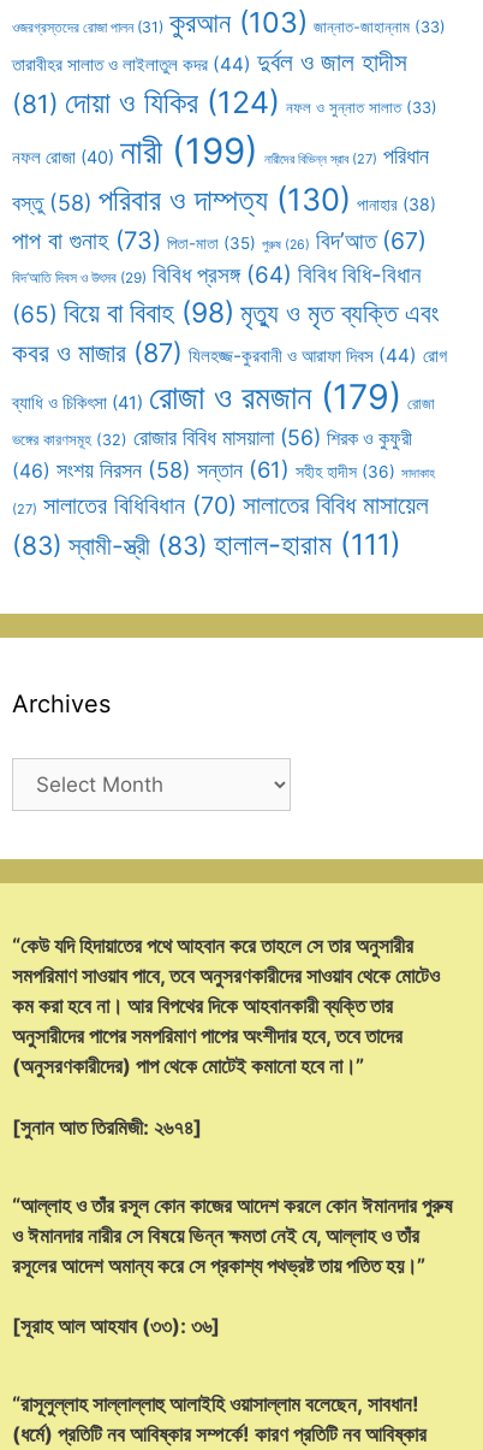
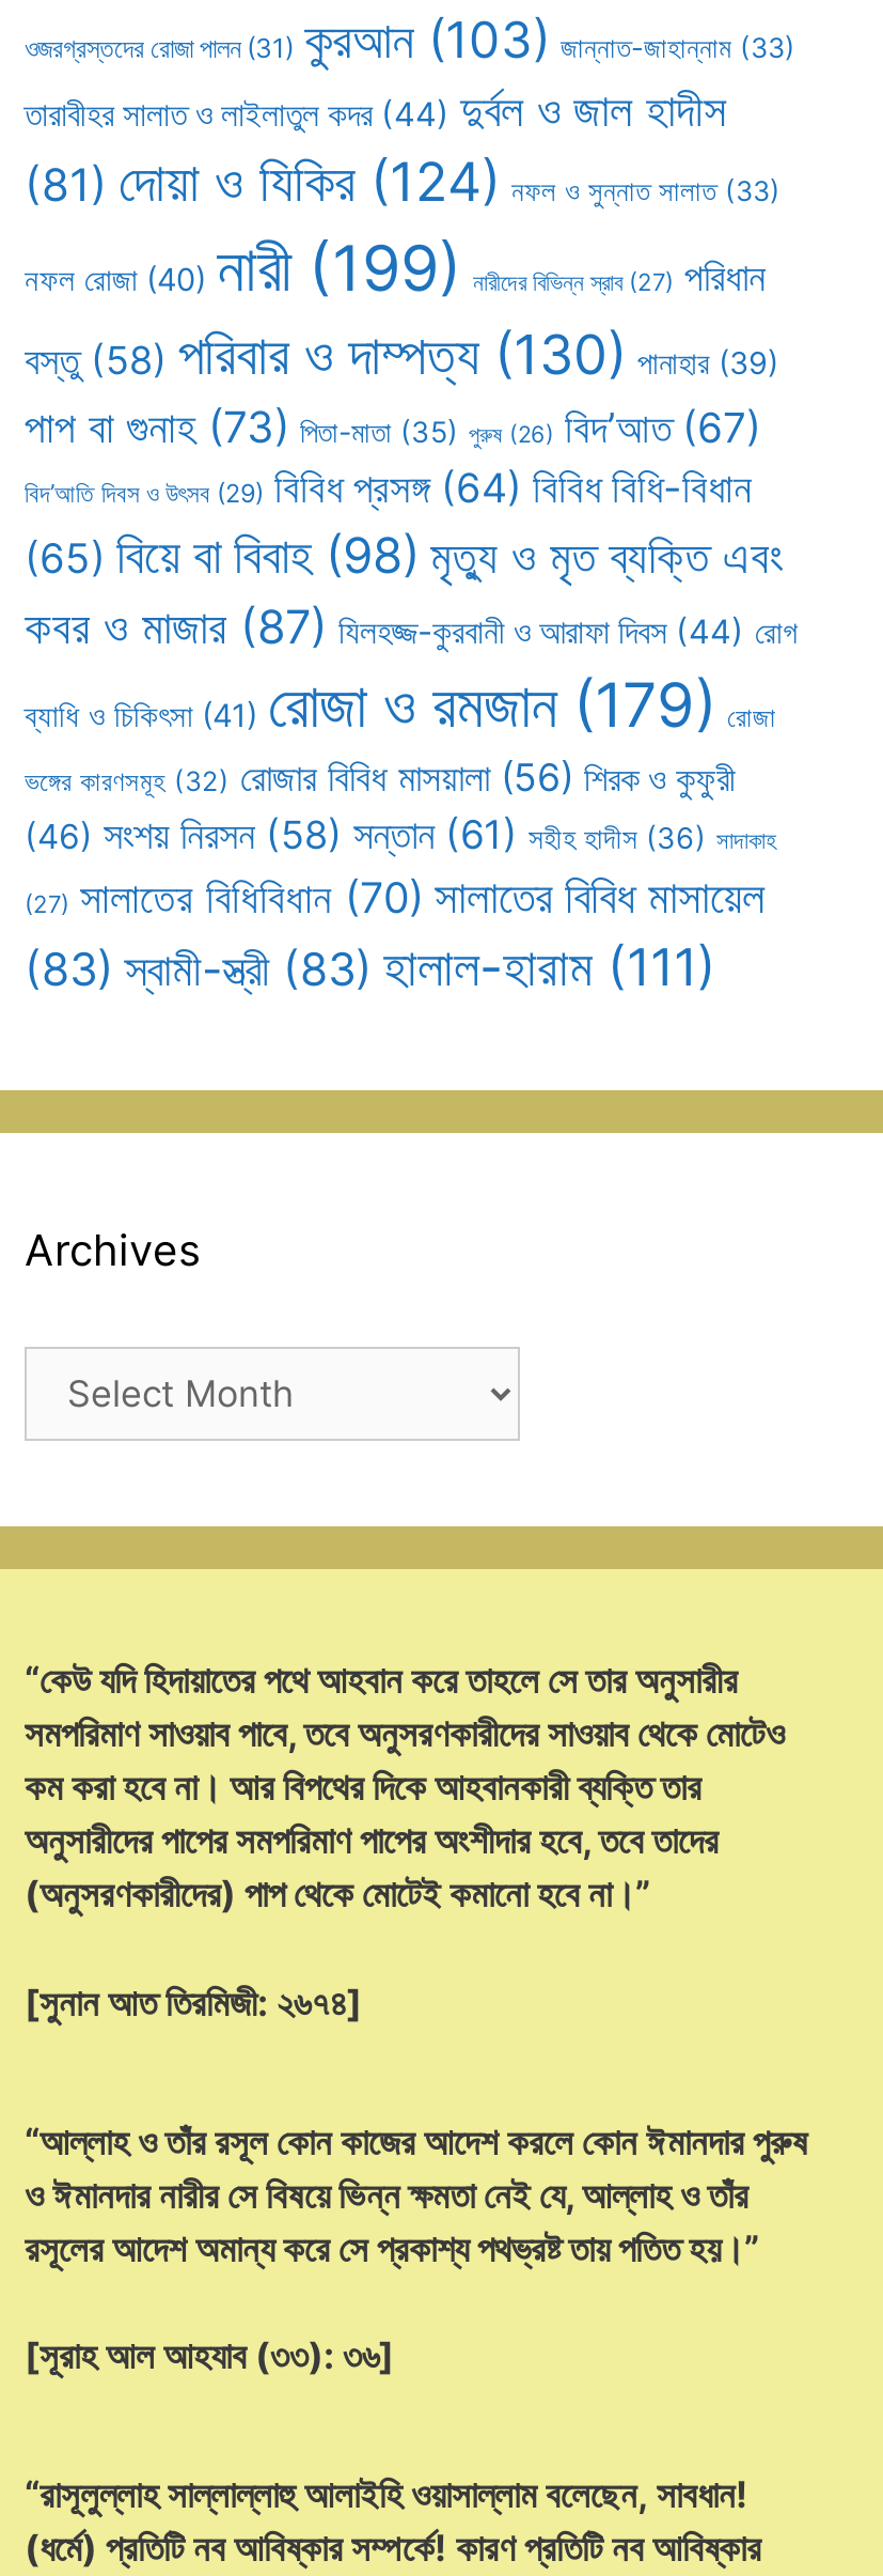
[12,180,436,218] বস্তু (58) পরিবার ও দাম্পত্য (130) পানাহার (38) -> [25,321,778,387] বস্তু (58) পরিবার ও দাম্পত্য (130) পানাহার (39)

